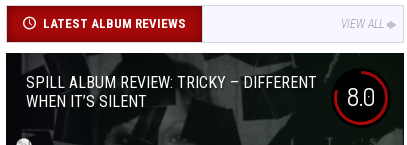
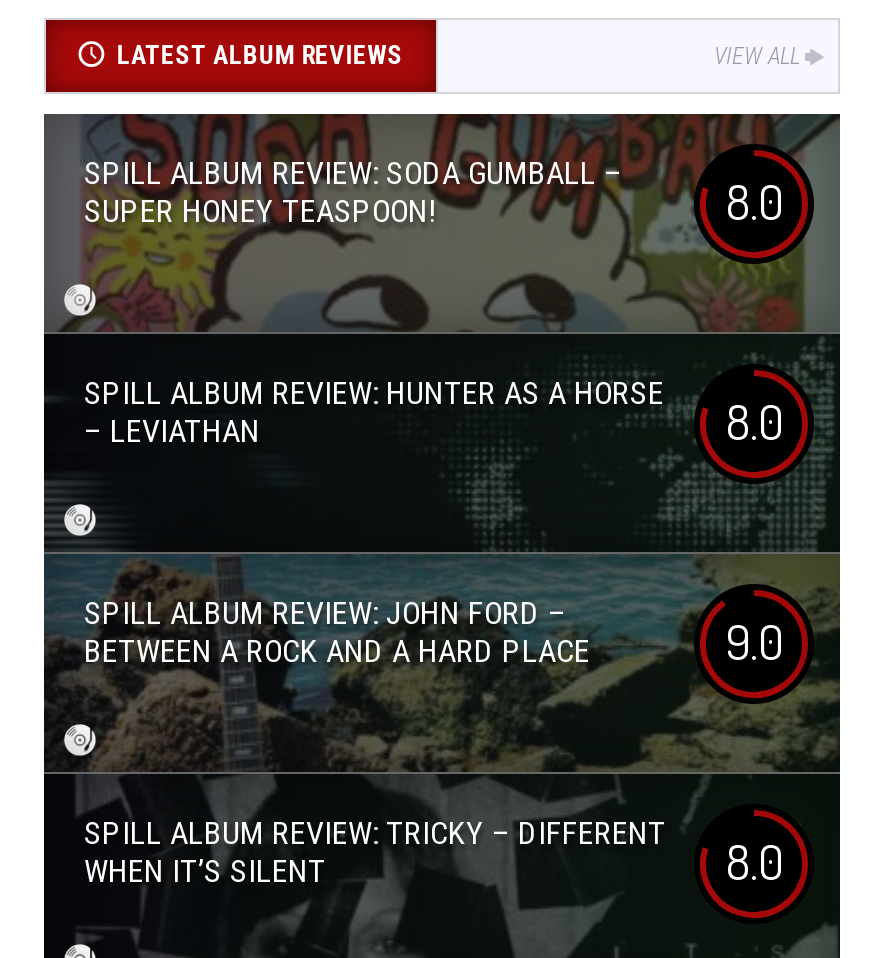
none -> [44,114,840,774] [image] | SPILL ALBUM REVIEW: SODA GUMBALL – | SUPER HONEY TEASPOON! | 8.0 | SPILL ALBUM REVIEW: HUNTER AS A HORSE | – LEVIATHAN | 8.0 | SPILL ALBUM REVIEW: JOHN FORD – | BETWEEN A ROCK AND A HARD PLACE | 9.0

